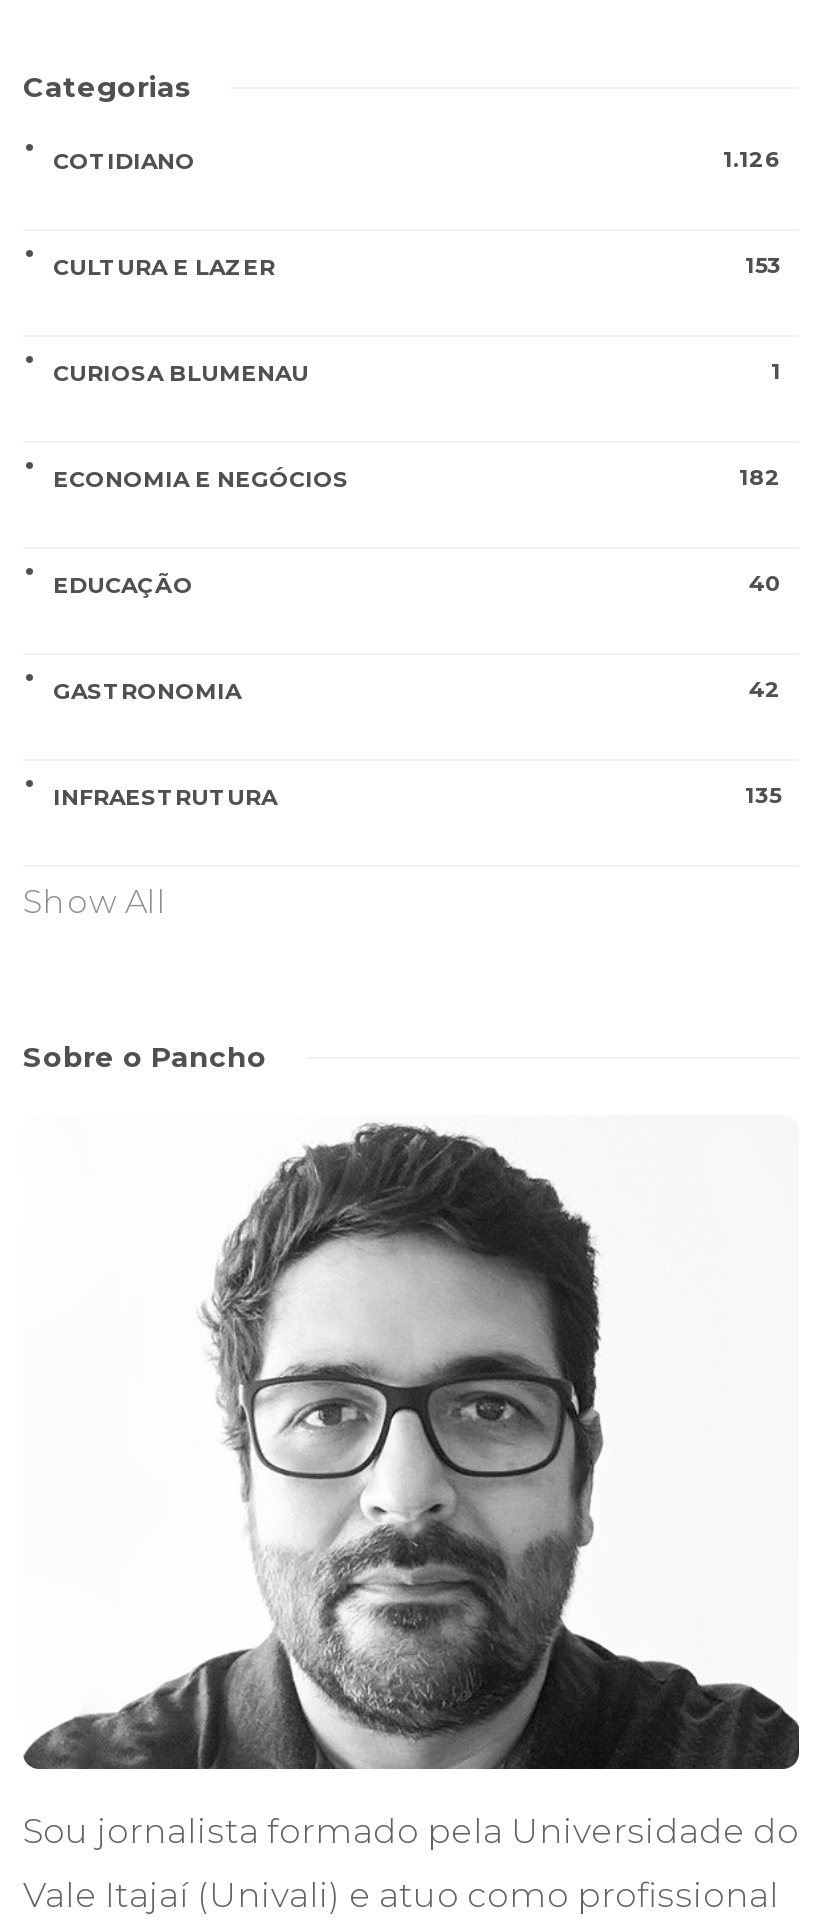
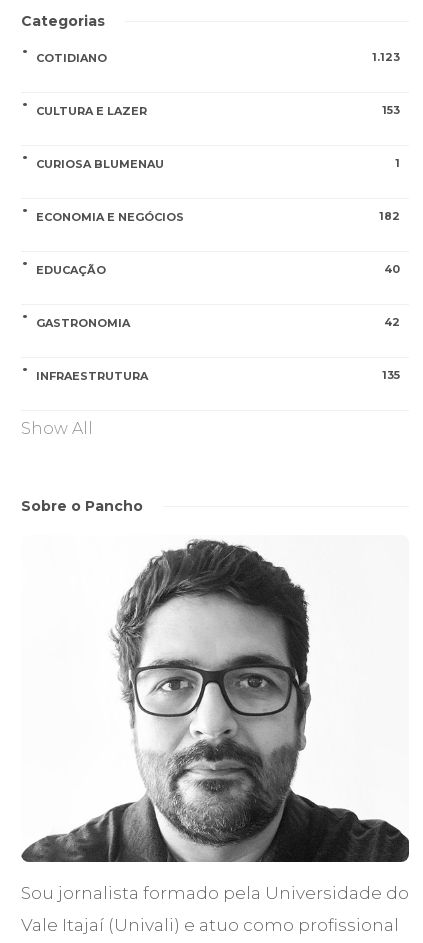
[723,144,781,172] 1.126 -> [372,50,400,64] 1.123

